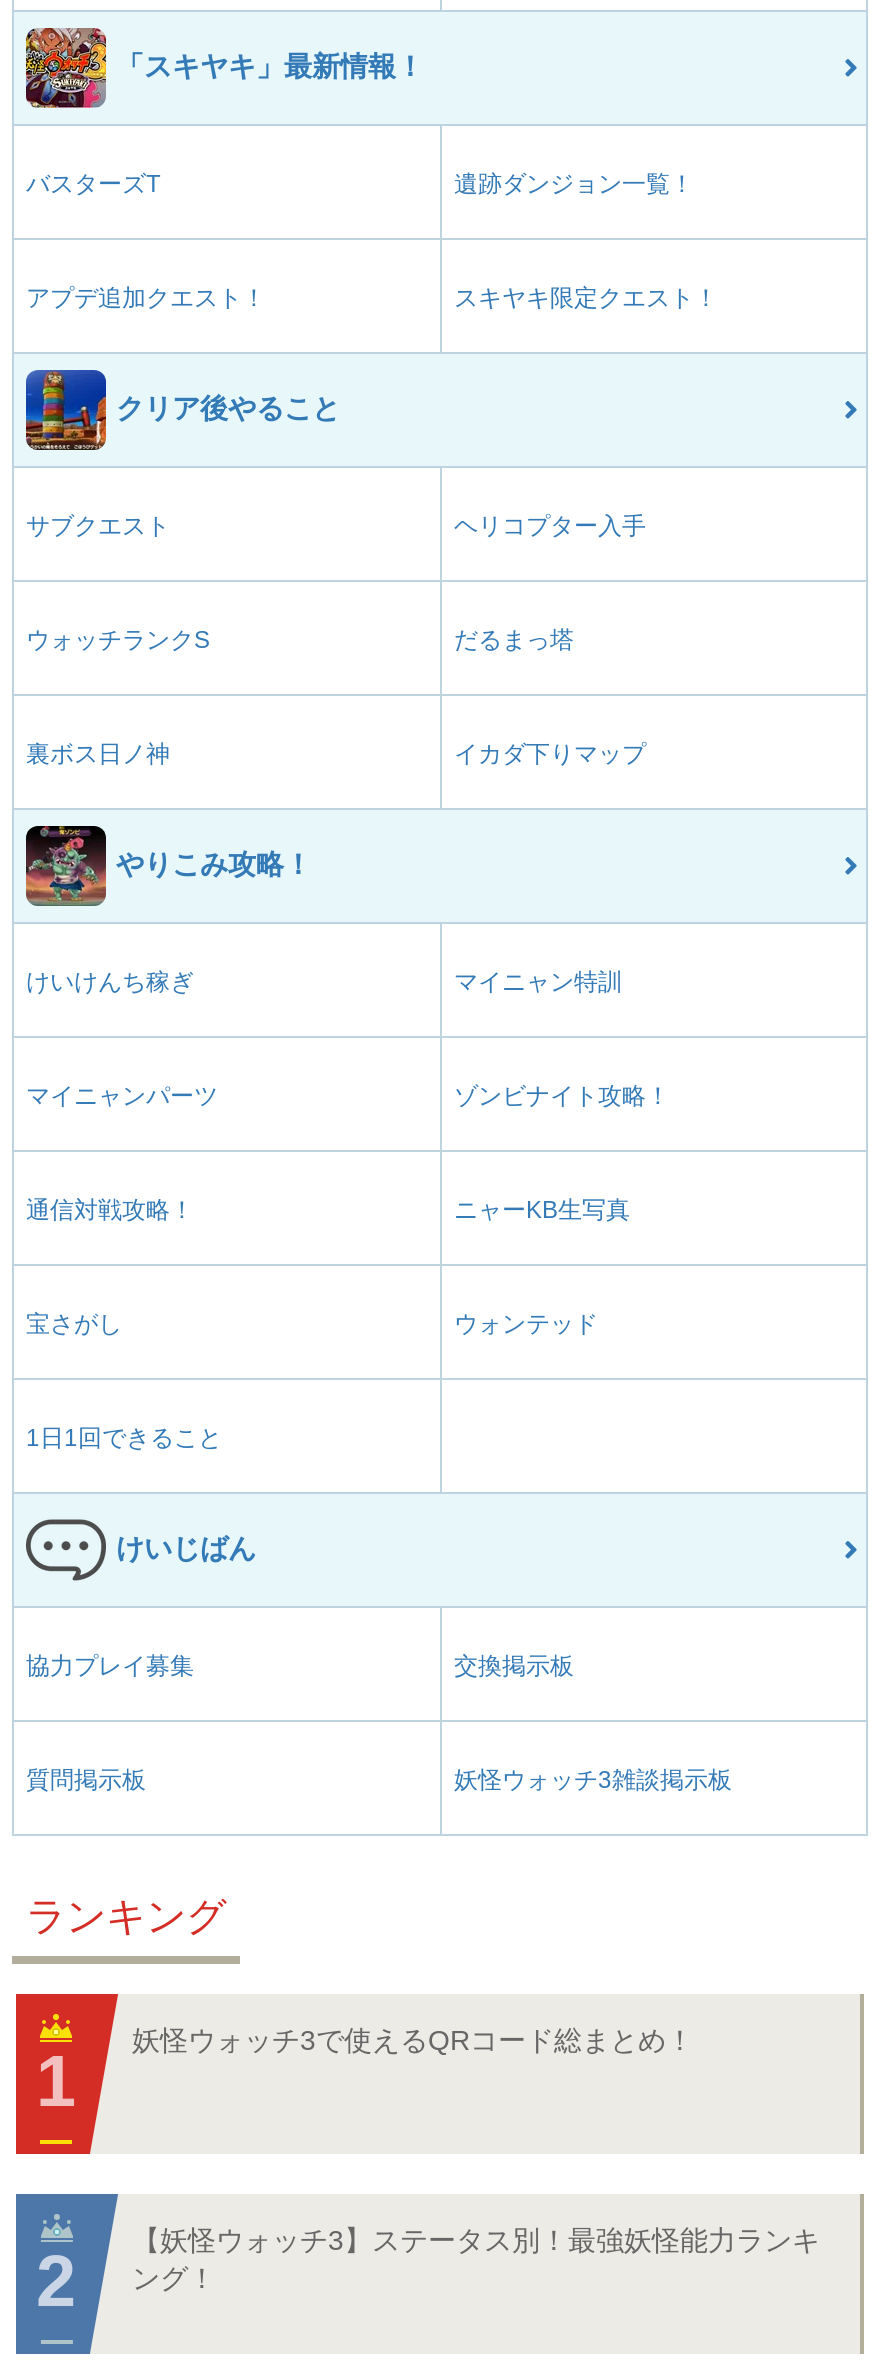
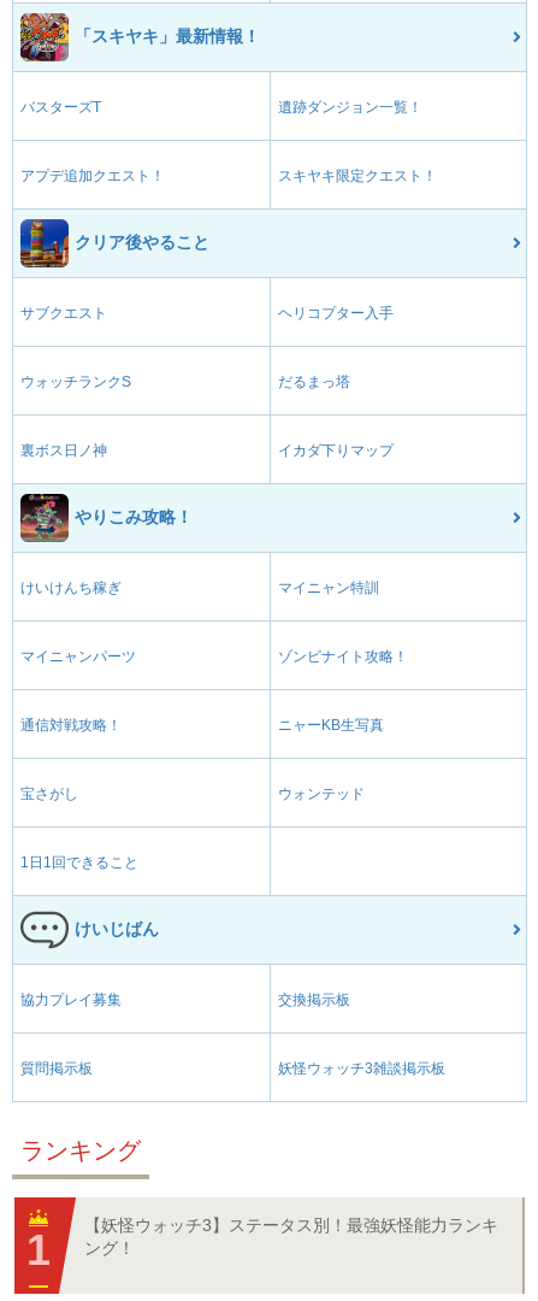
[132,2023,694,2055] 妖怪ウォッチ3で使えるQRコード総まとめ！ -> none
[14,2192,120,2356] [image] -> [13,1225,72,1295] [image]

